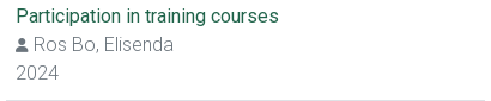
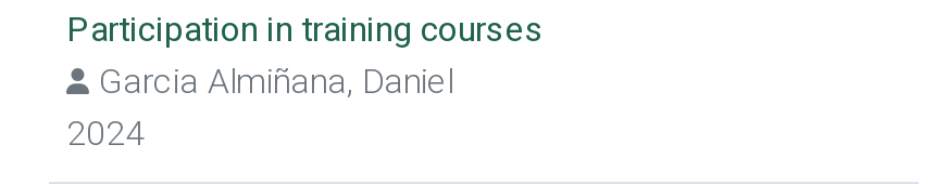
[34,33,174,56] Ros Bo, Elisenda -> [99,61,453,102] Garcia Almiñana, Daniel

